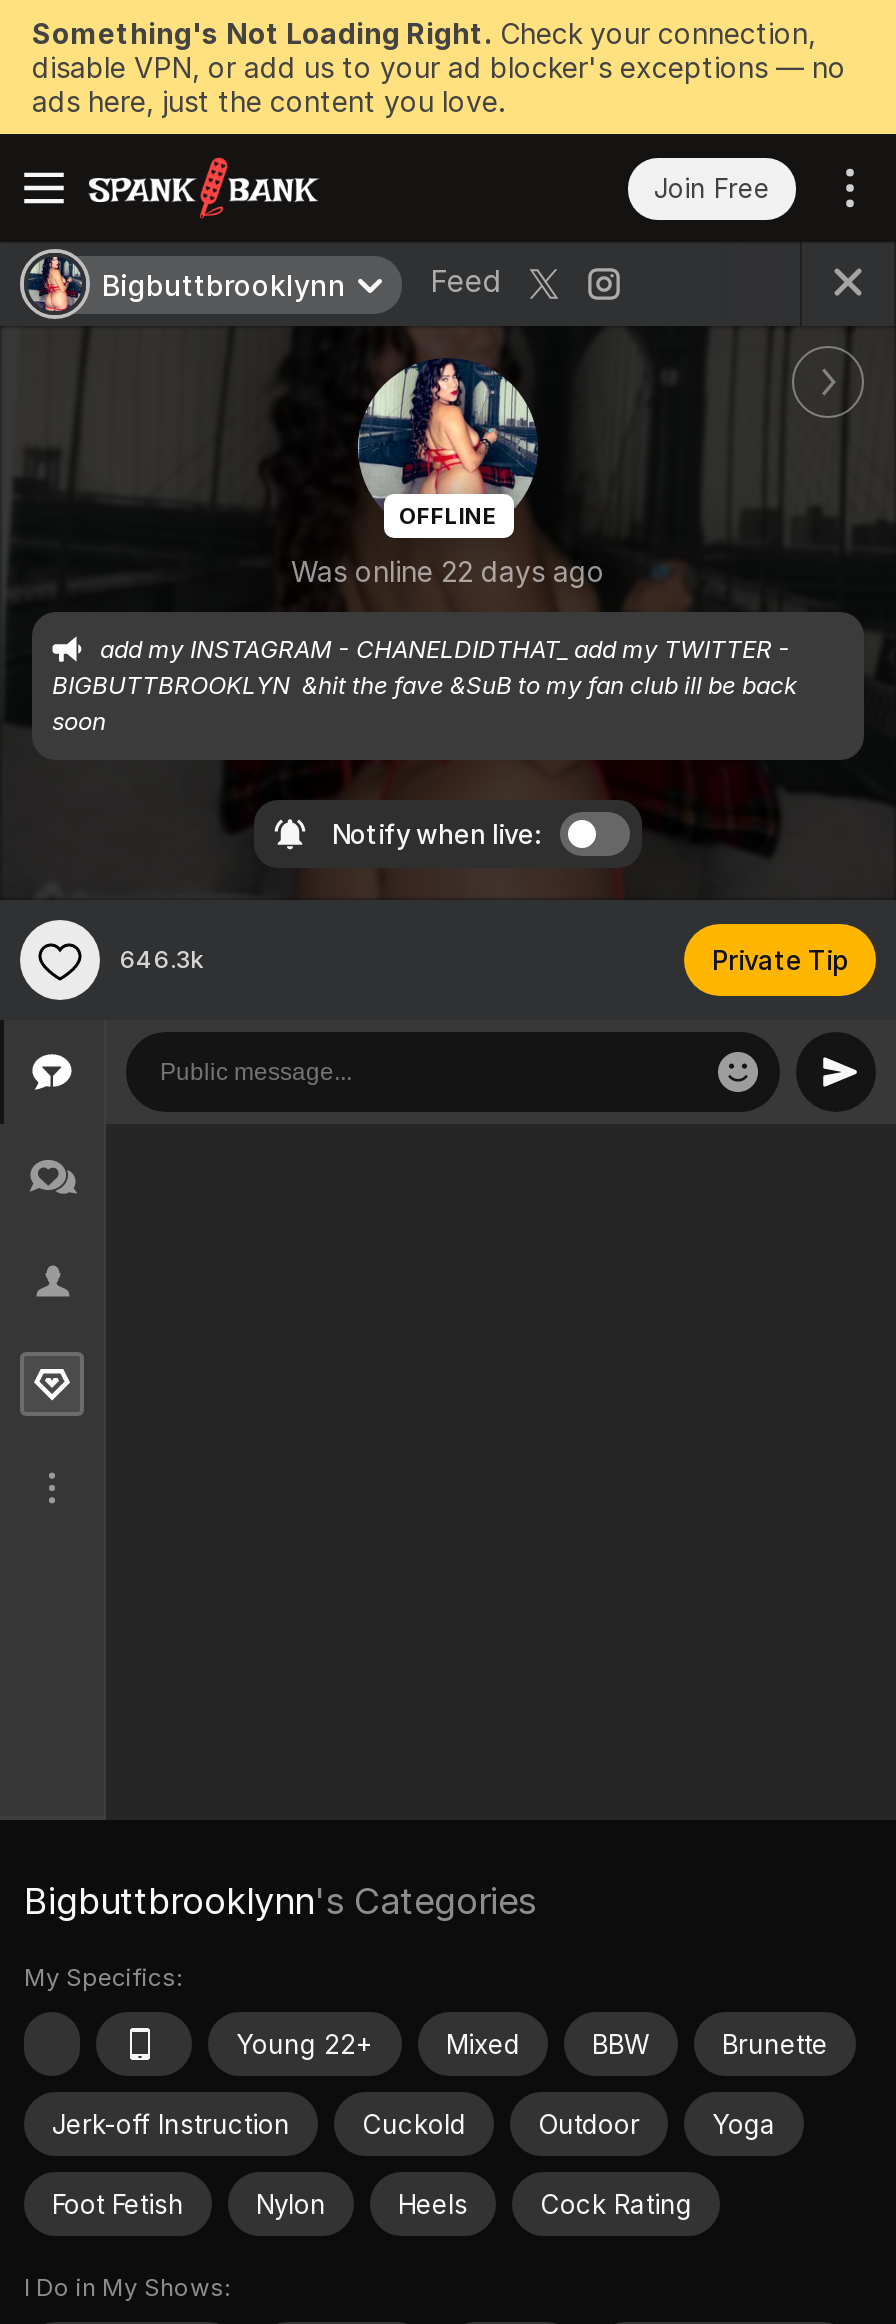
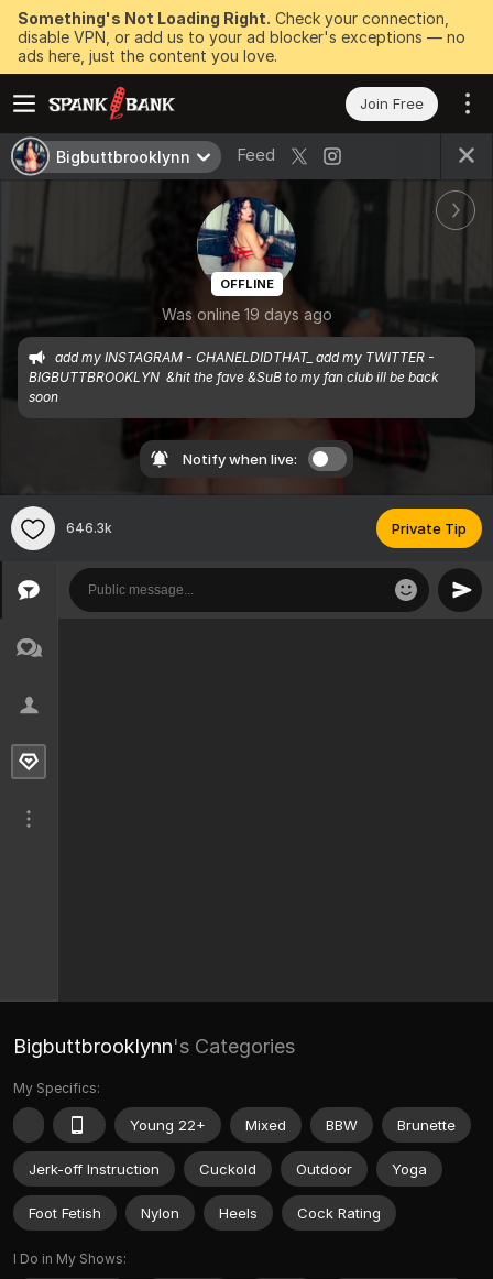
[291,554,605,588] Was online 22 days ago -> [161,305,332,324] Was online 19 days ago

